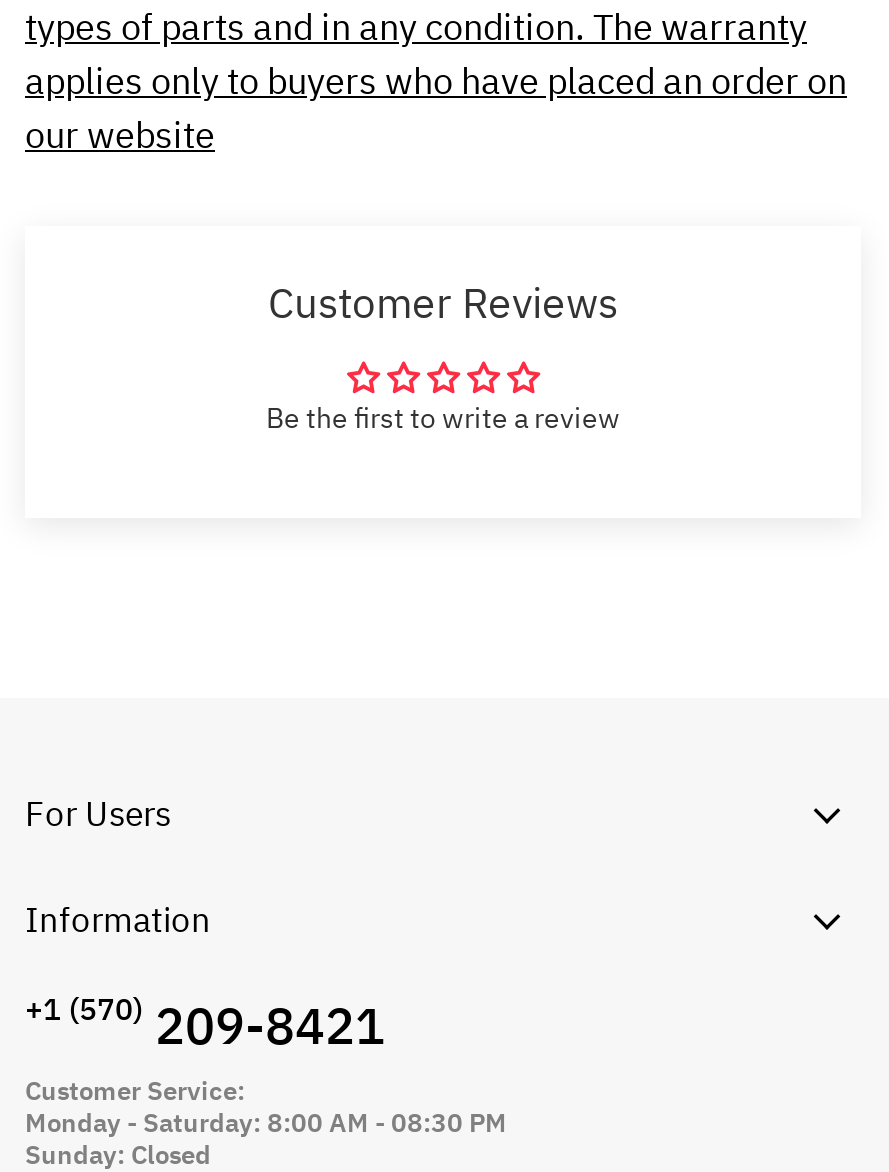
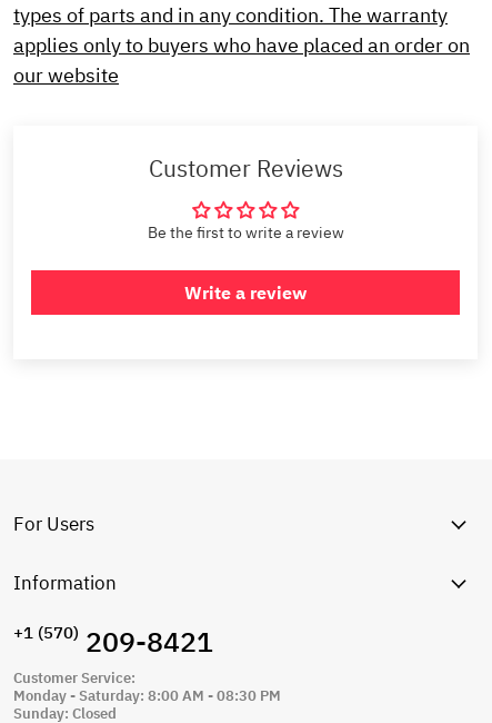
none -> [184,281,307,304] Write a review

